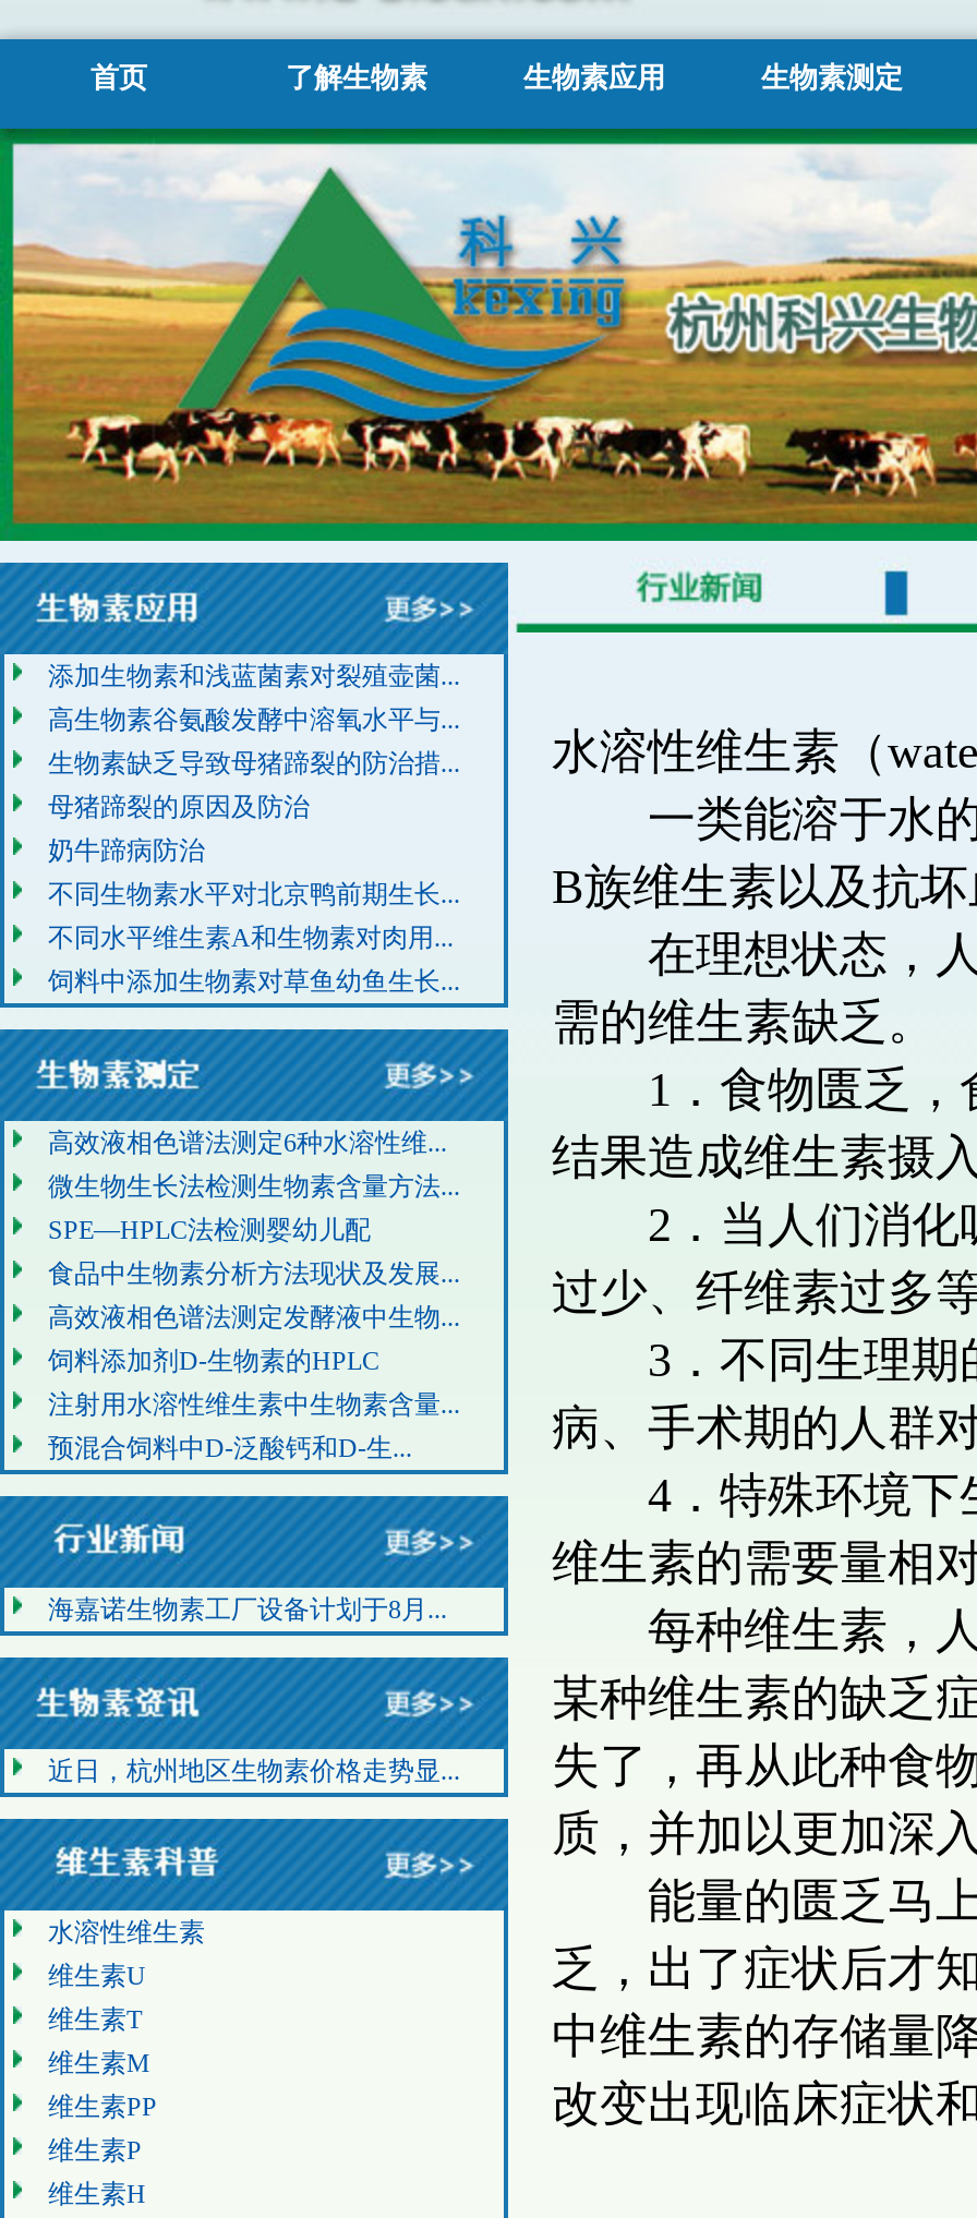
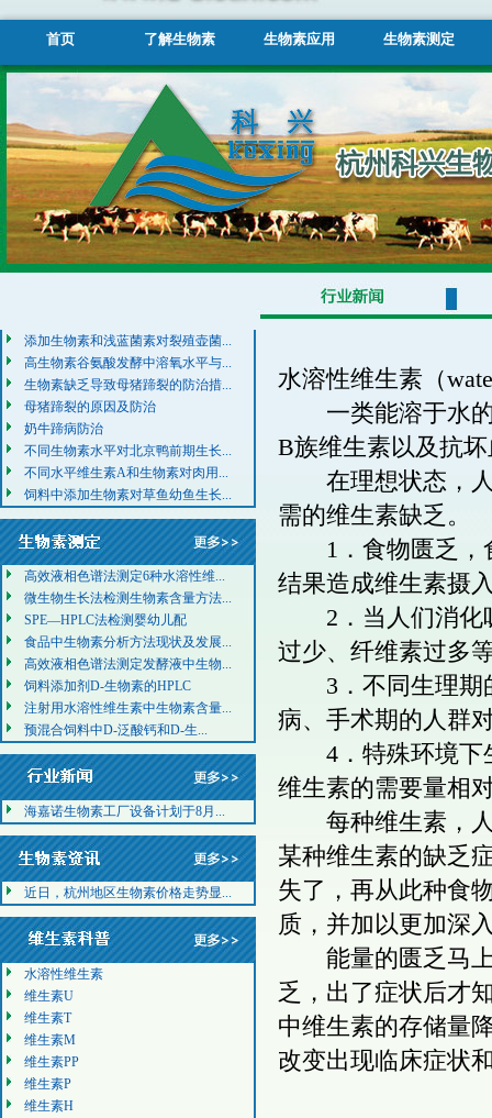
[7,560,510,656] [image] -> none

